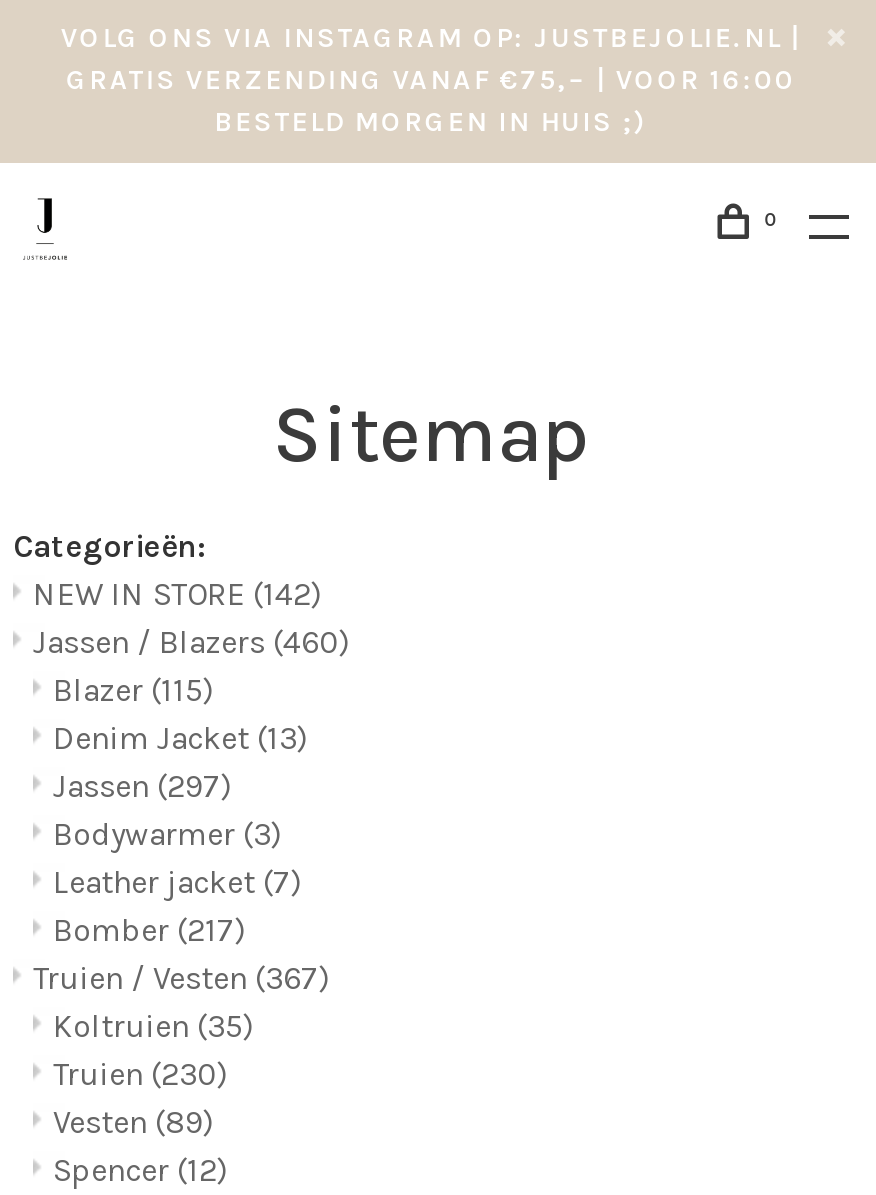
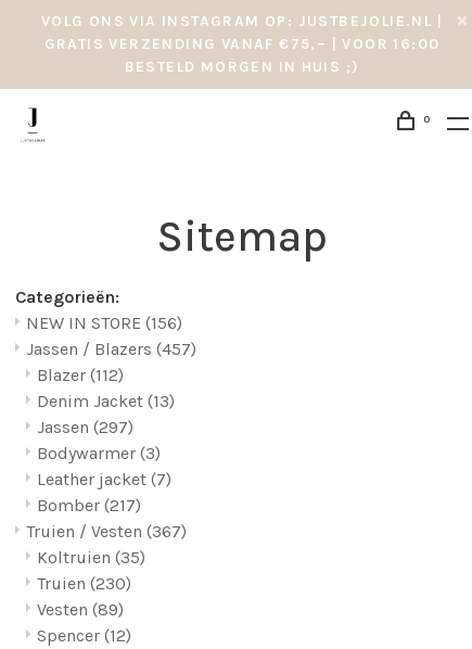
[33,575,321,613] NEW IN STORE (142) -> [26,313,182,333] NEW IN STORE (156)
[33,623,349,661] Jassen / Blazers (460) -> [26,339,196,359] Jassen / Blazers (457)
[53,671,213,709] Blazer (115) -> [37,365,124,385] Blazer (112)

